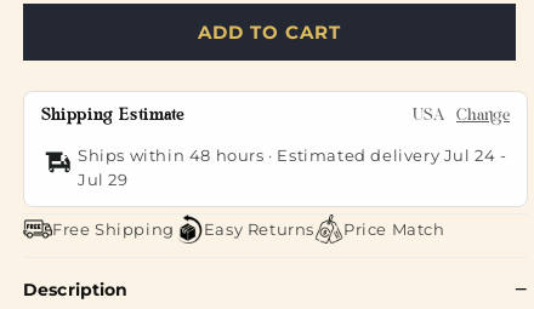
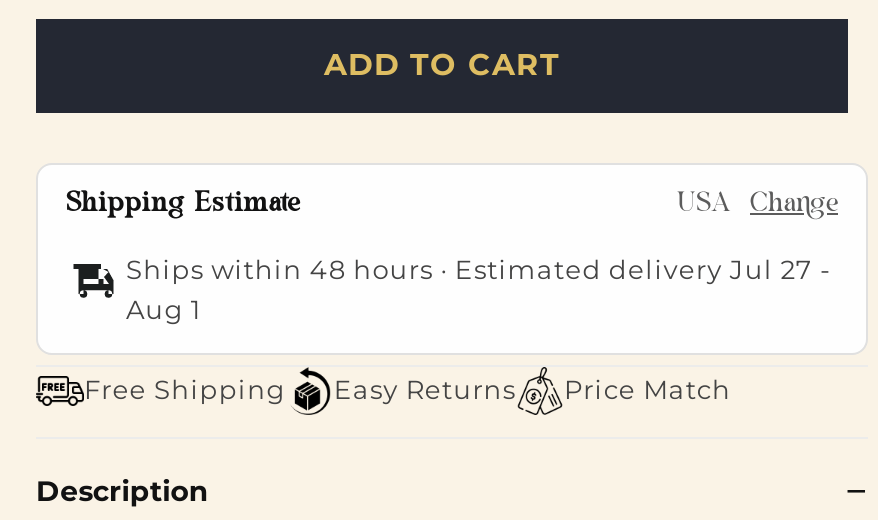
[78,145,507,189] Ships within 48 hours · Estimated delivery Jul 24 - | Jul 29 -> [126,252,831,324] Ships within 48 hours · Estimated delivery Jul 27 - | Aug 1

